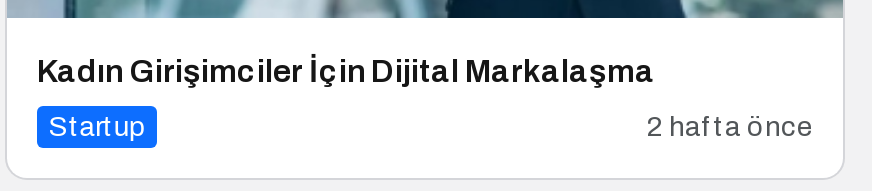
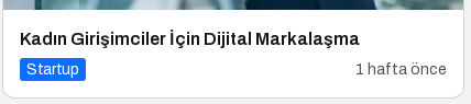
[647,112,813,142] 2 hafta önce -> [355,61,447,78] 1 hafta önce

